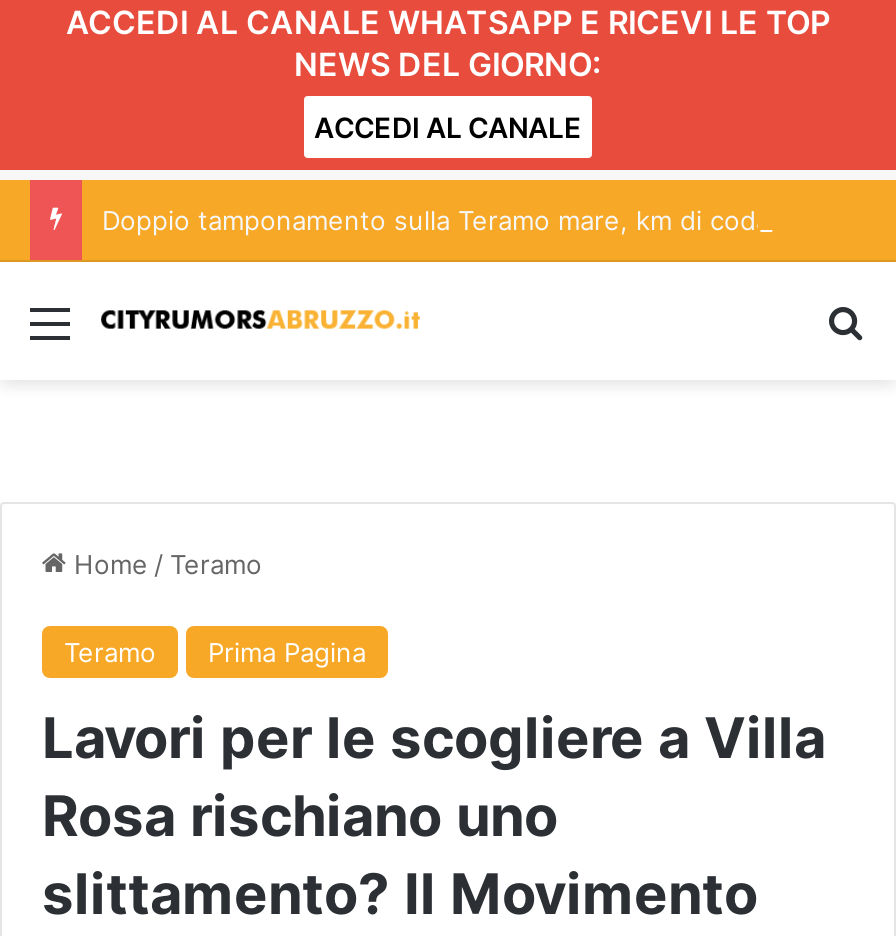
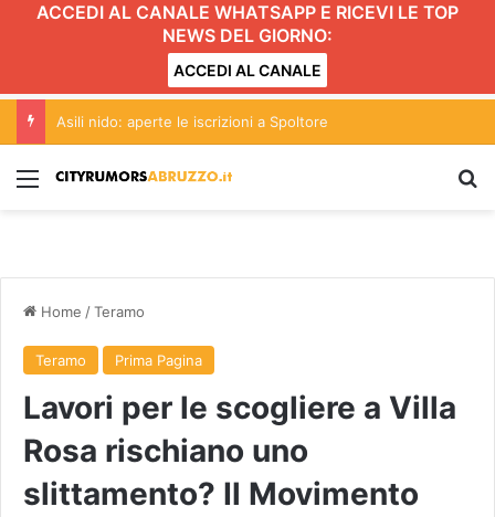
[102,204,770,236] Doppio tamponamento sulla Teramo mare, km di coda -> [56,113,328,130] Asili nido: aperte le iscrizioni a Spoltore

